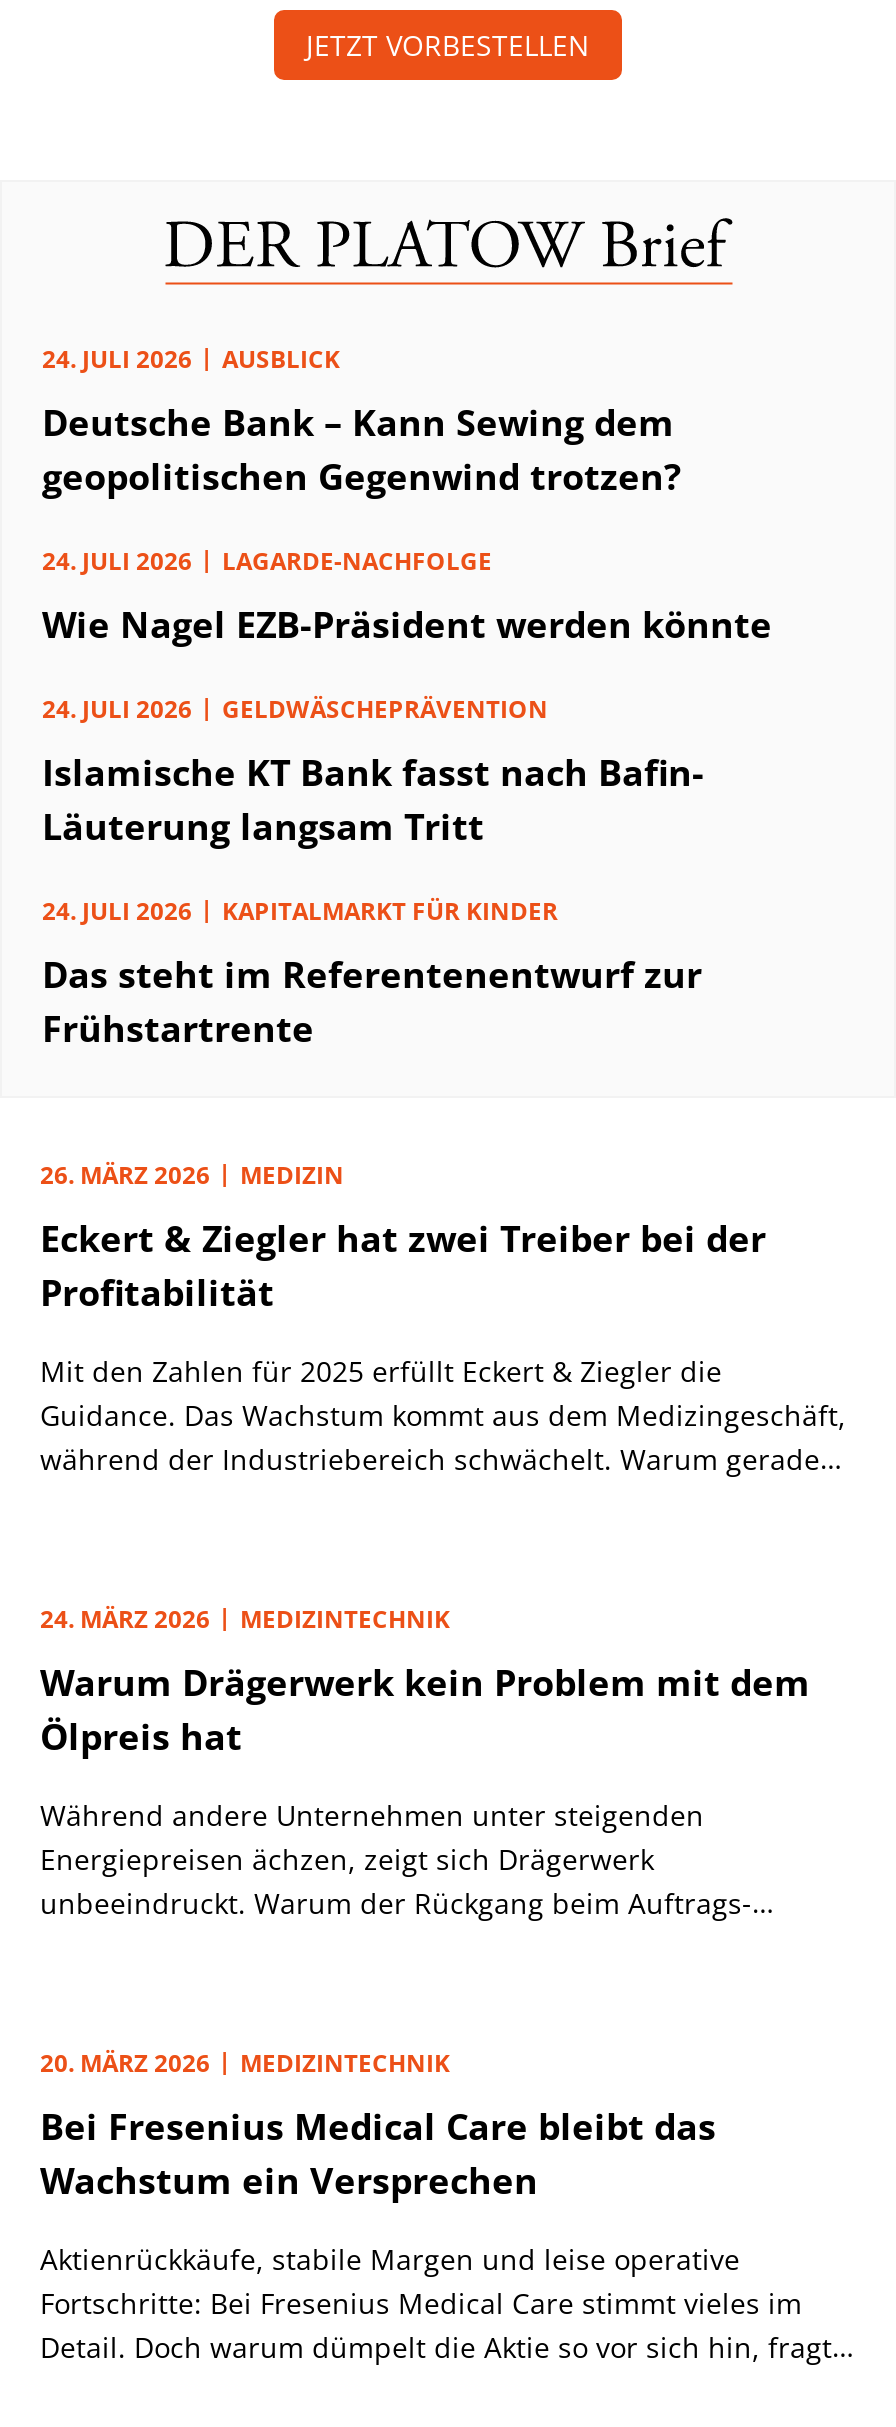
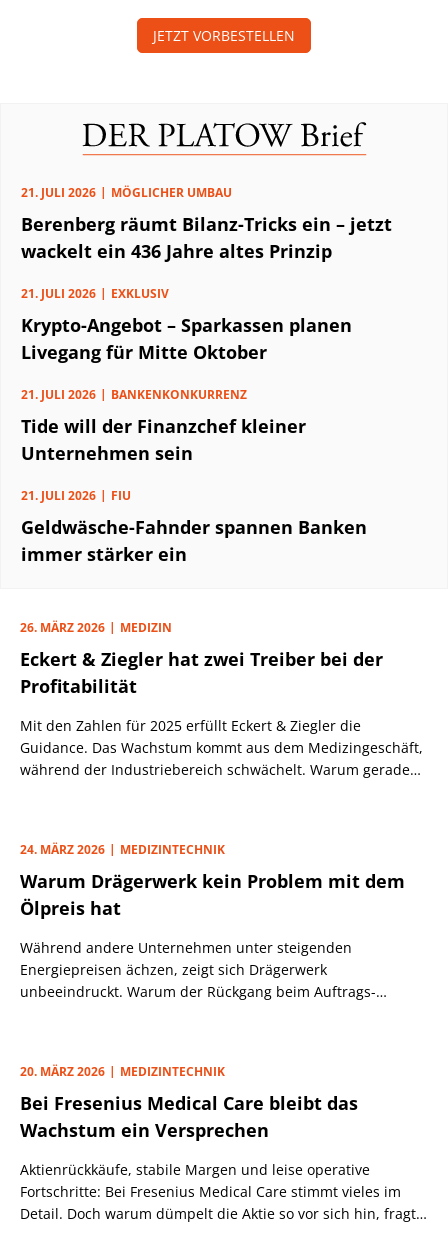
[42,341,340,375] 24. JULI 2026 | AUSBLICK -> [21,184,232,201] 21. JULI 2026 | MÖGLICHER UMBAU
[42,397,682,499] Deutsche Bank – Kann Sewing dem | geopolitischen Gegenwind trotzen? -> [21,212,392,263] Berenberg räumt Bilanz-Tricks ein – jetzt | wackelt ein 436 Jahre altes Prinzip
[42,543,492,577] 24. JULI 2026 | LAGARDE-NACHFOLGE -> [21,285,169,302] 21. JULI 2026 | EXKLUSIV
[42,599,772,647] Wie Nagel EZB-Präsident werden könnte -> [21,313,352,364] Krypto-Angebot – Sparkassen planen | Livegang für Mitte Oktober
[42,691,548,725] 24. JULI 2026 | GELDWÄSCHEPRÄVENTION -> [21,386,247,403] 21. JULI 2026 | BANKENKONKURRENZ
[42,747,704,849] Islamische KT Bank fasst nach Bafin- | Läuterung langsam Tritt -> [21,414,306,465] Tide will der Finanzchef kleiner | Unternehmen sein
[42,893,558,927] 24. JULI 2026 | KAPITALMARKT FÜR KINDER -> [21,487,131,504] 21. JULI 2026 | FIU
[42,949,702,1051] Das steht im Referentenentwurf zur | Frühstartrente -> [21,515,367,566] Geldwäsche-Fahnder spannen Banken | immer stärker ein

